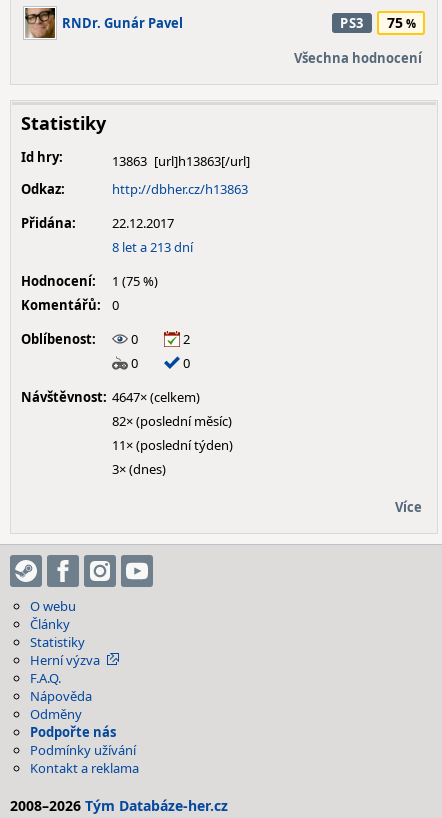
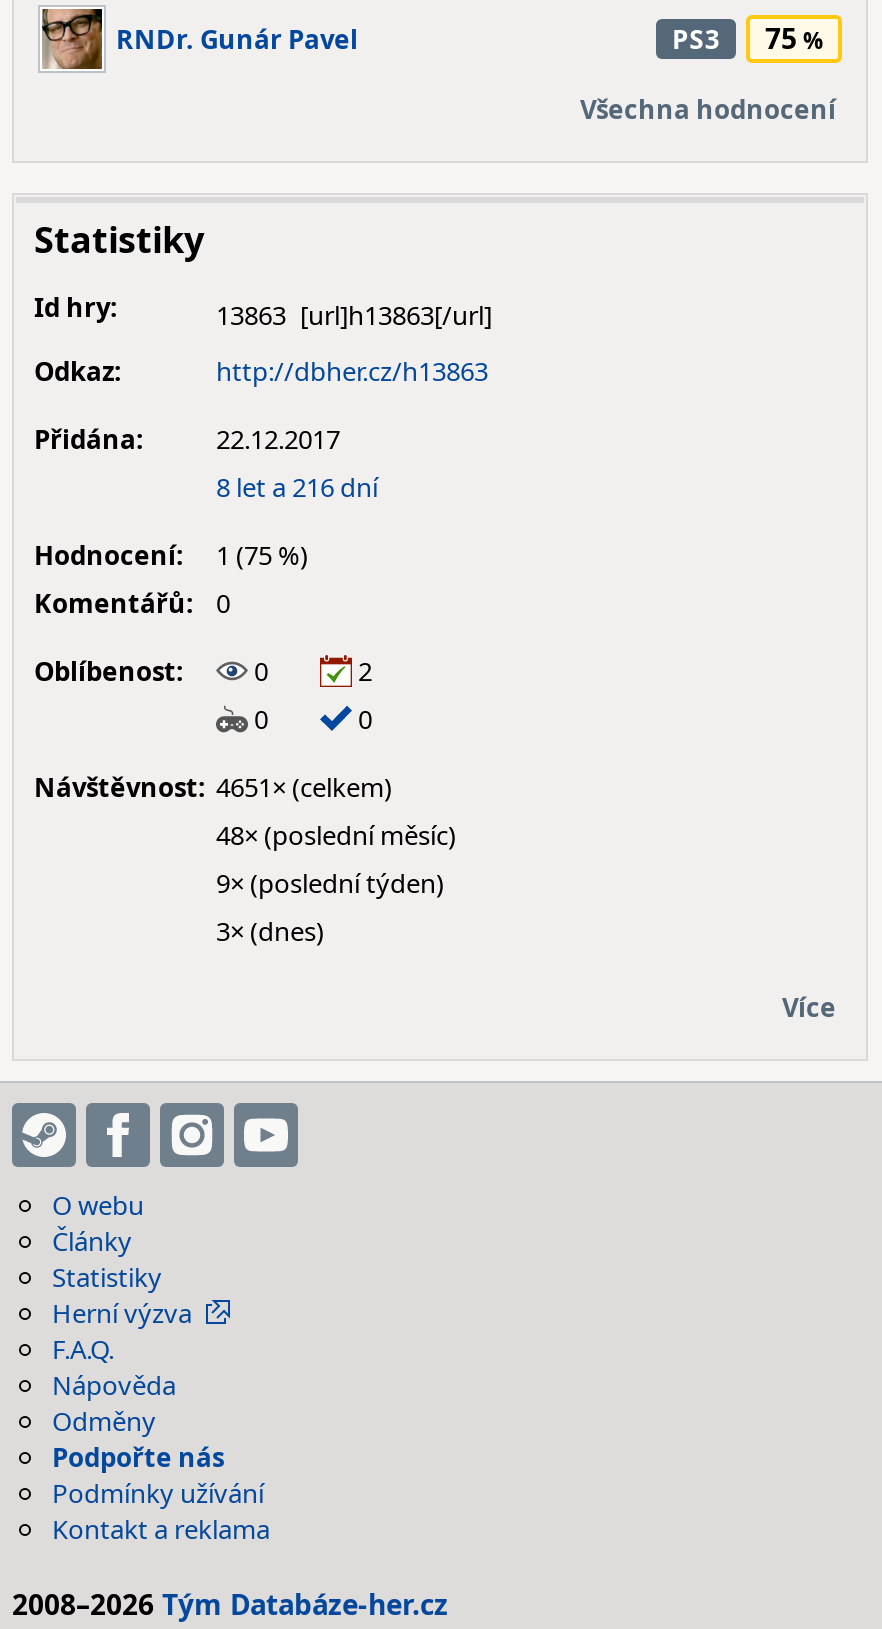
[112,238,193,256] 8 let a 213 dní -> [216,469,378,505] 8 let a 216 dní
[21,388,200,406] Návštěvnost: 4647× (celkem) -> [34,769,392,805] Návštěvnost: 4651× (celkem)
[112,412,232,430] 82× (poslední měsíc) -> [216,817,456,853] 48× (poslední měsíc)
[112,436,233,454] 11× (poslední týden) -> [216,865,444,901] 9× (poslední týden)

